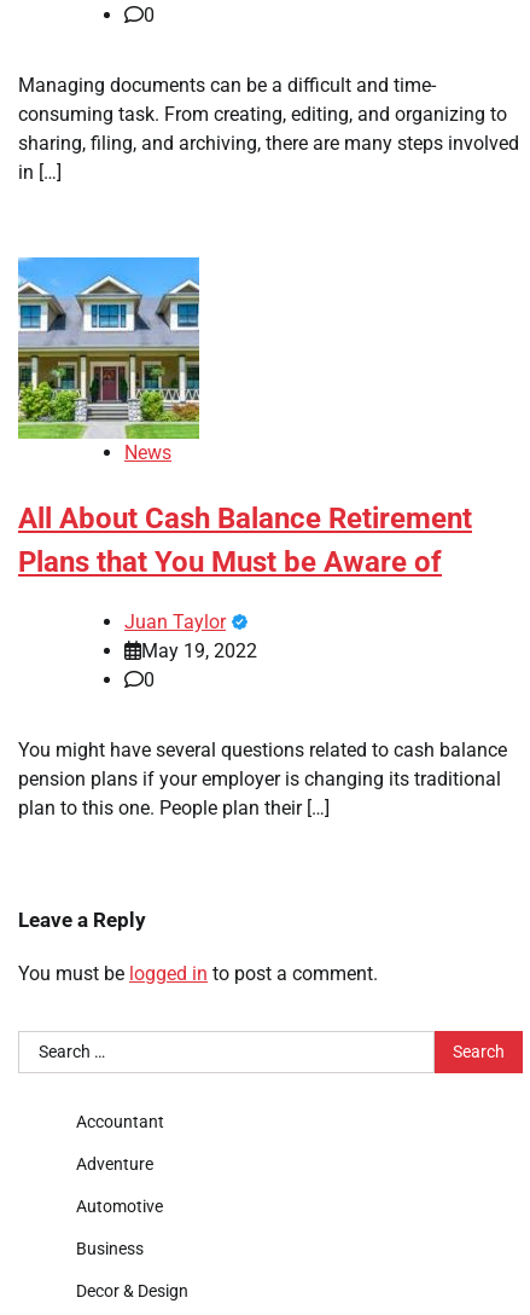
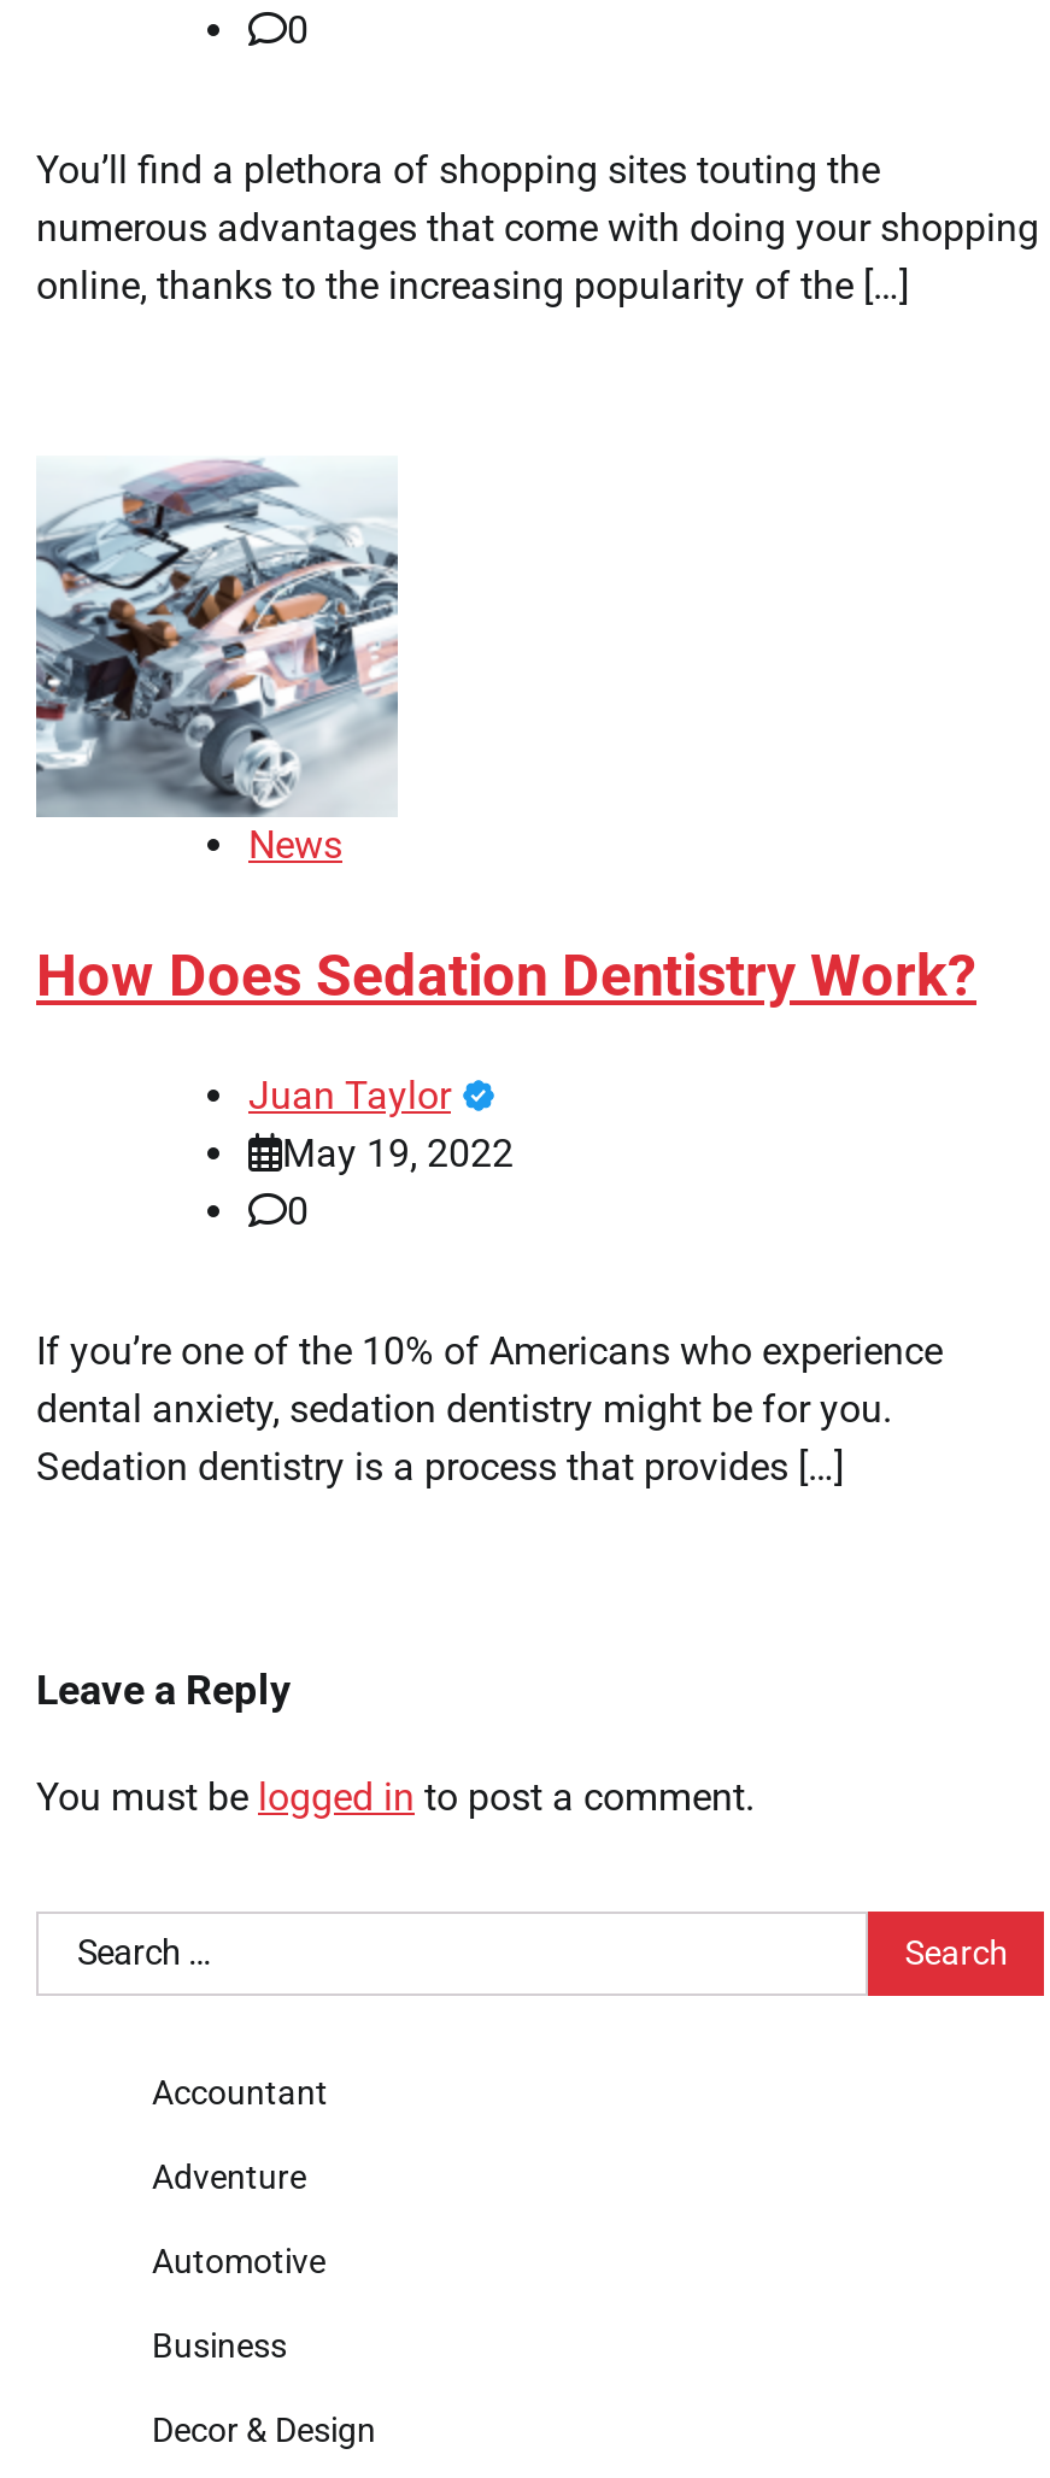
[18,74,519,184] Managing documents can be a difficult and time- | consuming task. From creating, editing, and organizing to | sharing, filing, and archiving, there are many steps involved | in […] -> [36,148,1039,310] You’ll find a plethora of shopping sites touting the | numerous advantages that come with doing your shopping | online, thanks to the increasing popularity of the […]
[17,256,200,440] [image] -> [36,458,400,820] [image]
[18,502,472,579] All About Cash Balance Retirement | Plans that You Must be Aware of -> [36,943,976,1011] How Does Sedation Dentistry Work?
[18,739,507,820] You might have several questions related to cash balance | pension plans if your employer is changing its traditional | plan to this one. People plan their […] -> [36,1329,943,1490] If you’re one of the 10% of Americans who experience | dental anxiety, sedation dentistry might be for you. | Sedation dentistry is a process that provides […]

